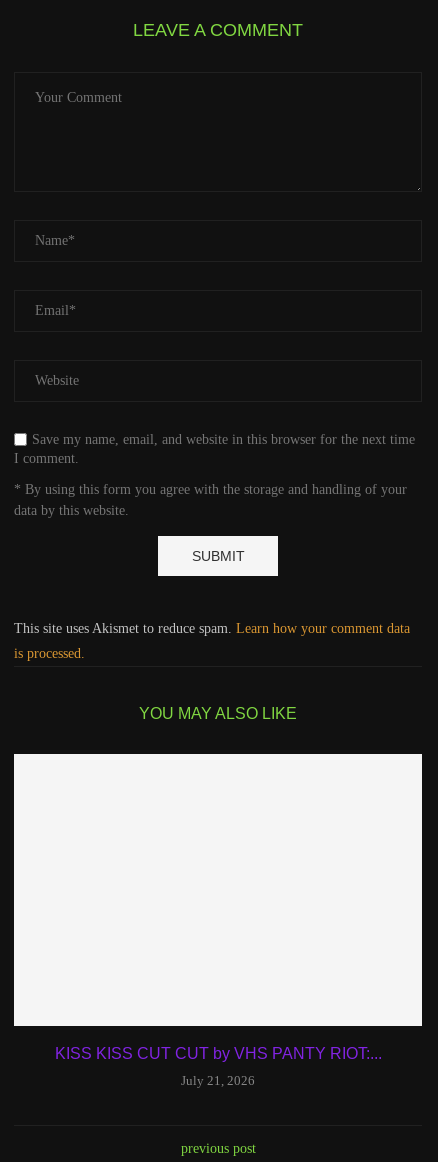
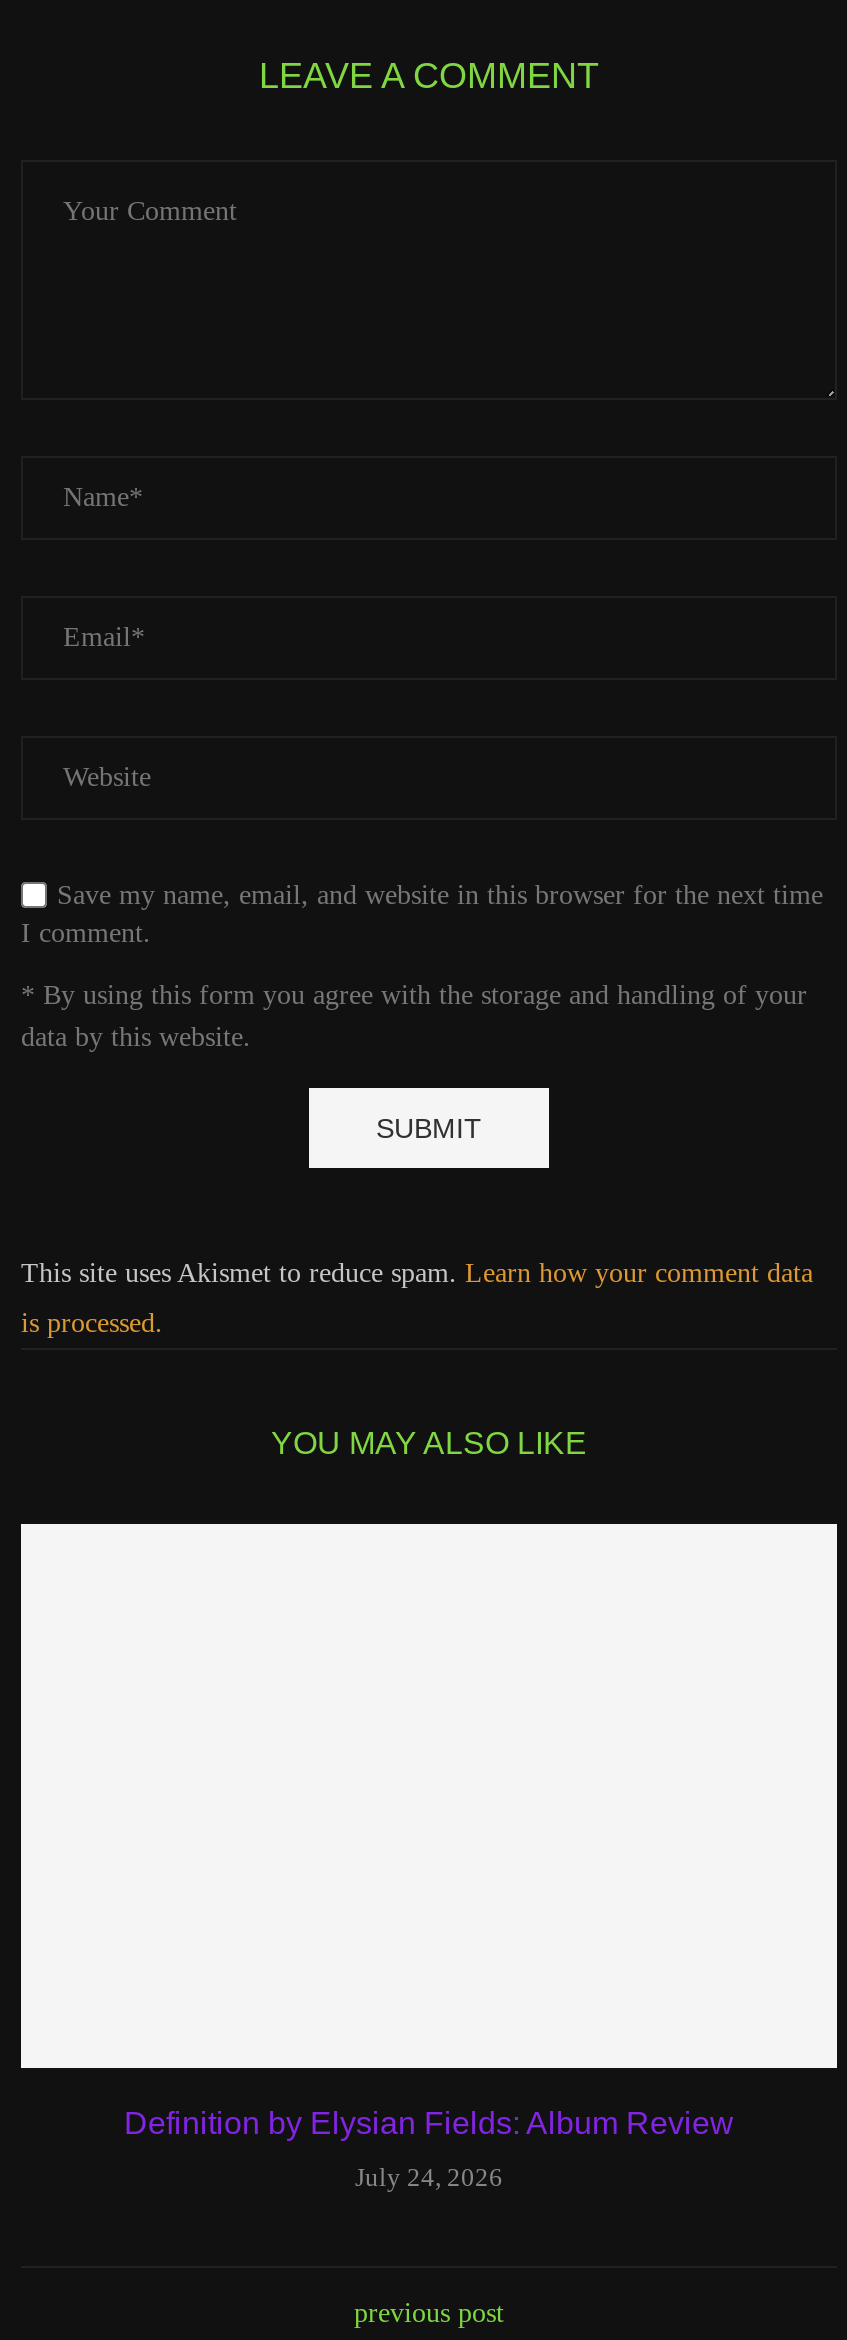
[54,1045,381,1062] KISS KISS CUT CUT by VHS PANTY RIOT:... -> [124,2106,734,2140] Definition by Elysian Fields: Album Review
[181,1073,255,1088] July 21, 2026 -> [355,2162,503,2192] July 24, 2026

